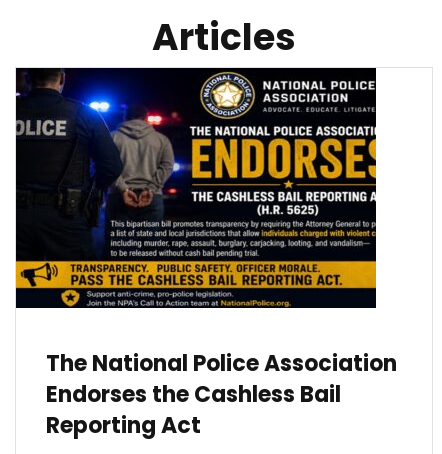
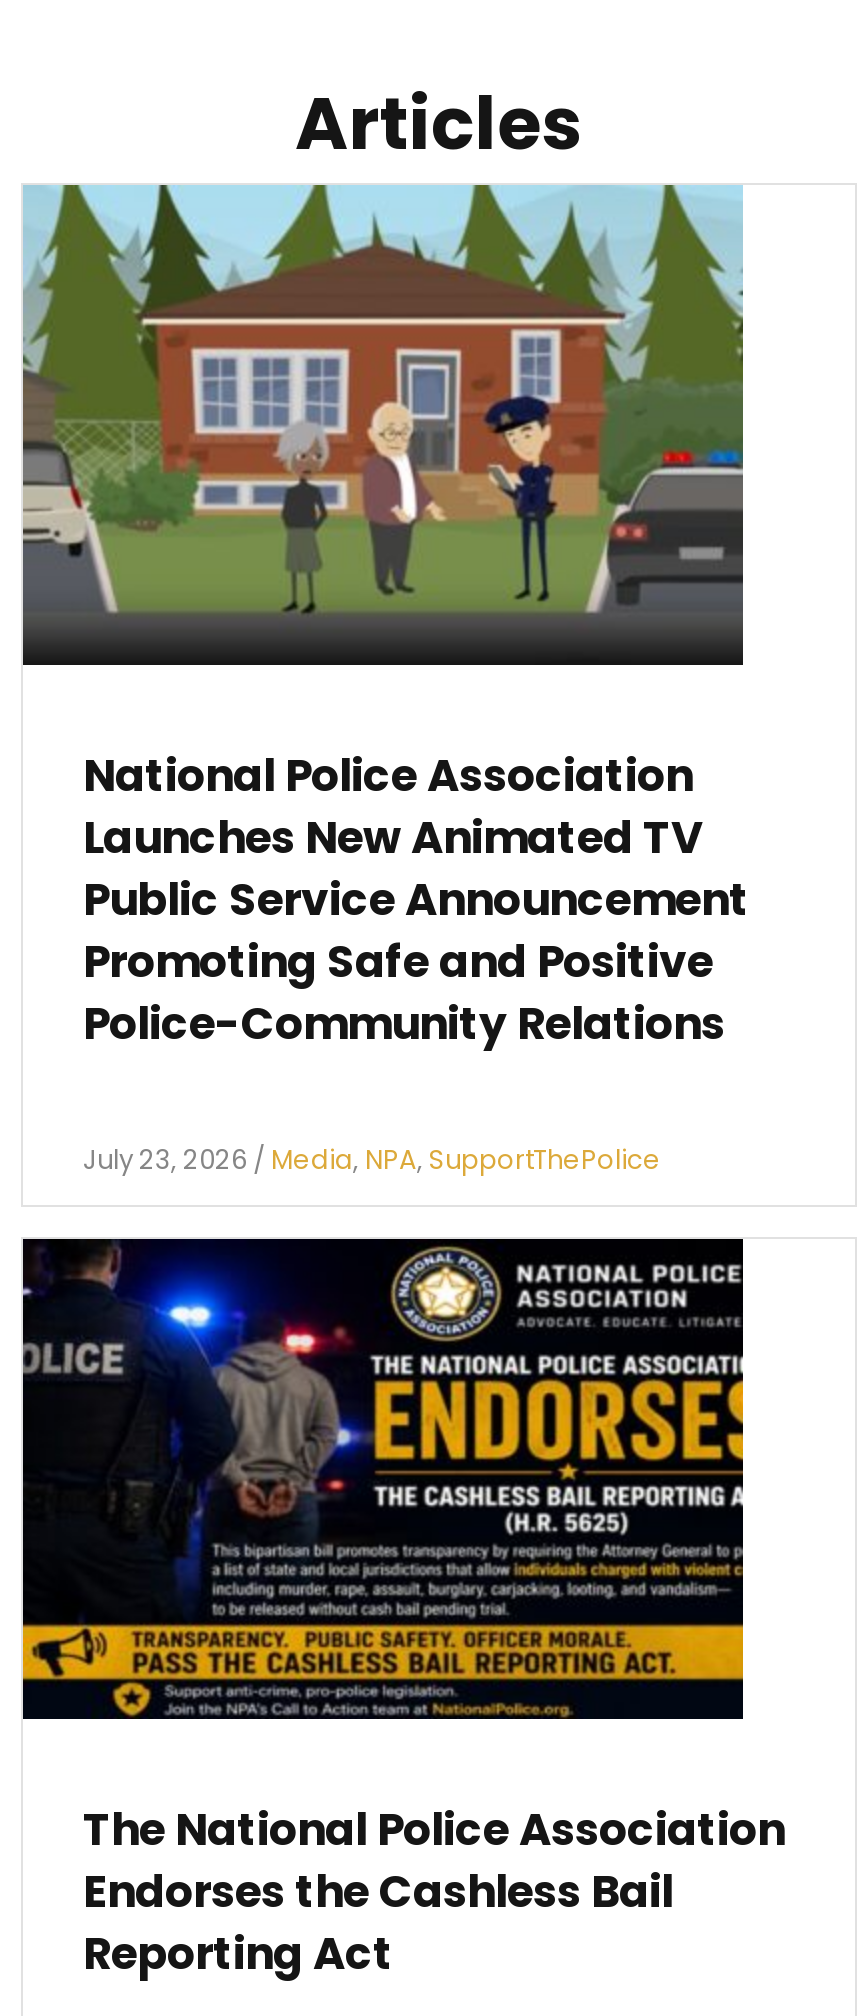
none -> [21,183,745,663] [image]
none -> [83,745,749,1179] National Police Association | Launches New Animated TV | Public Service Announcement | Promoting Safe and Positive | Police-Community Relations | July 23, 2026 / Media, NPA, SupportThePolice

